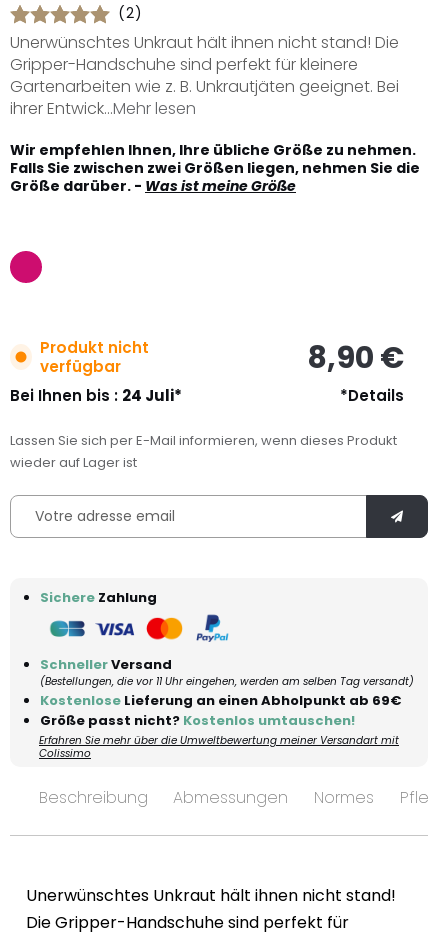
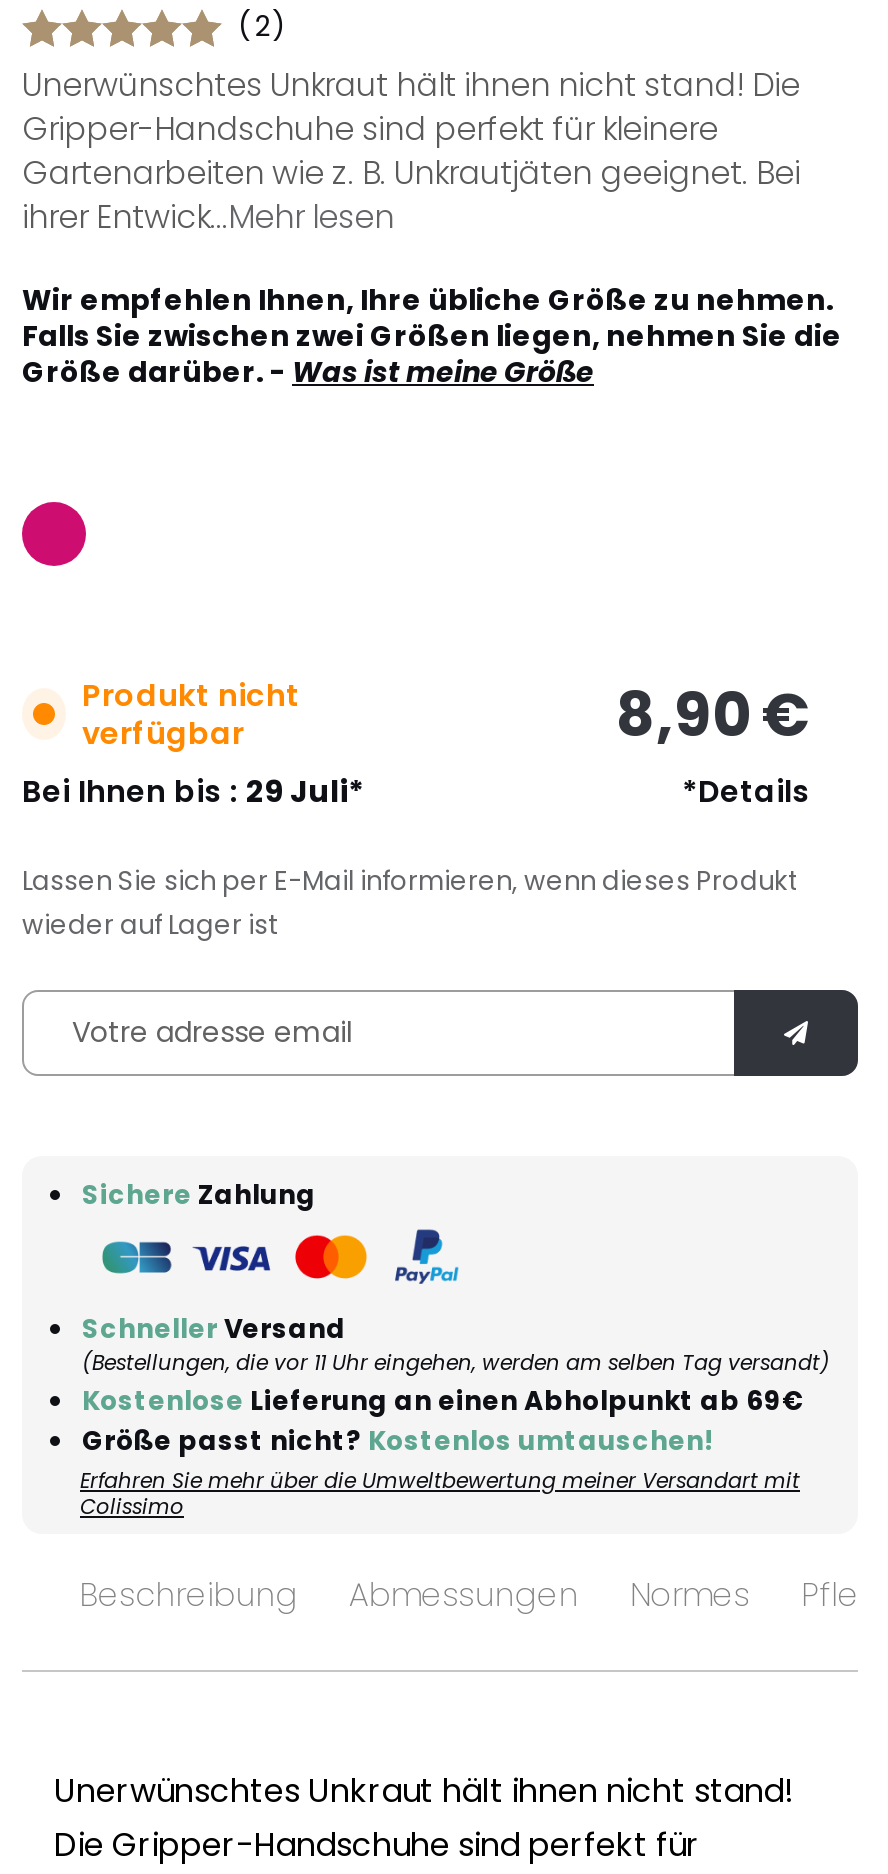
[10,385,182,406] Bei Ihnen bis : 24 Juli* -> [22,770,364,812] Bei Ihnen bis : 29 Juli*

